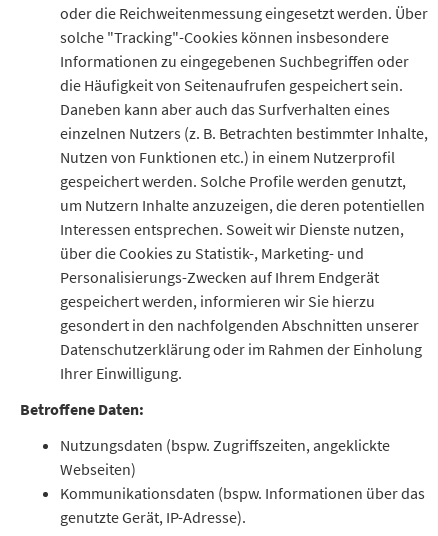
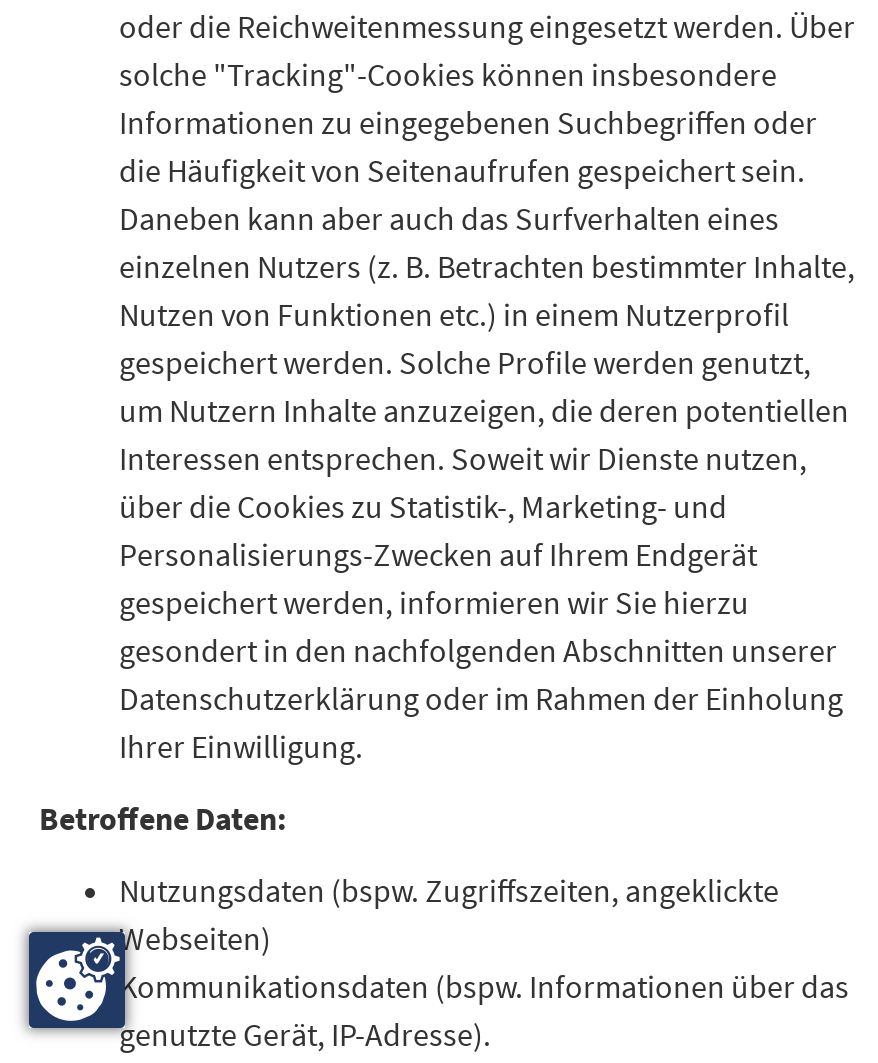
none -> [19,922,113,1038] [image]

